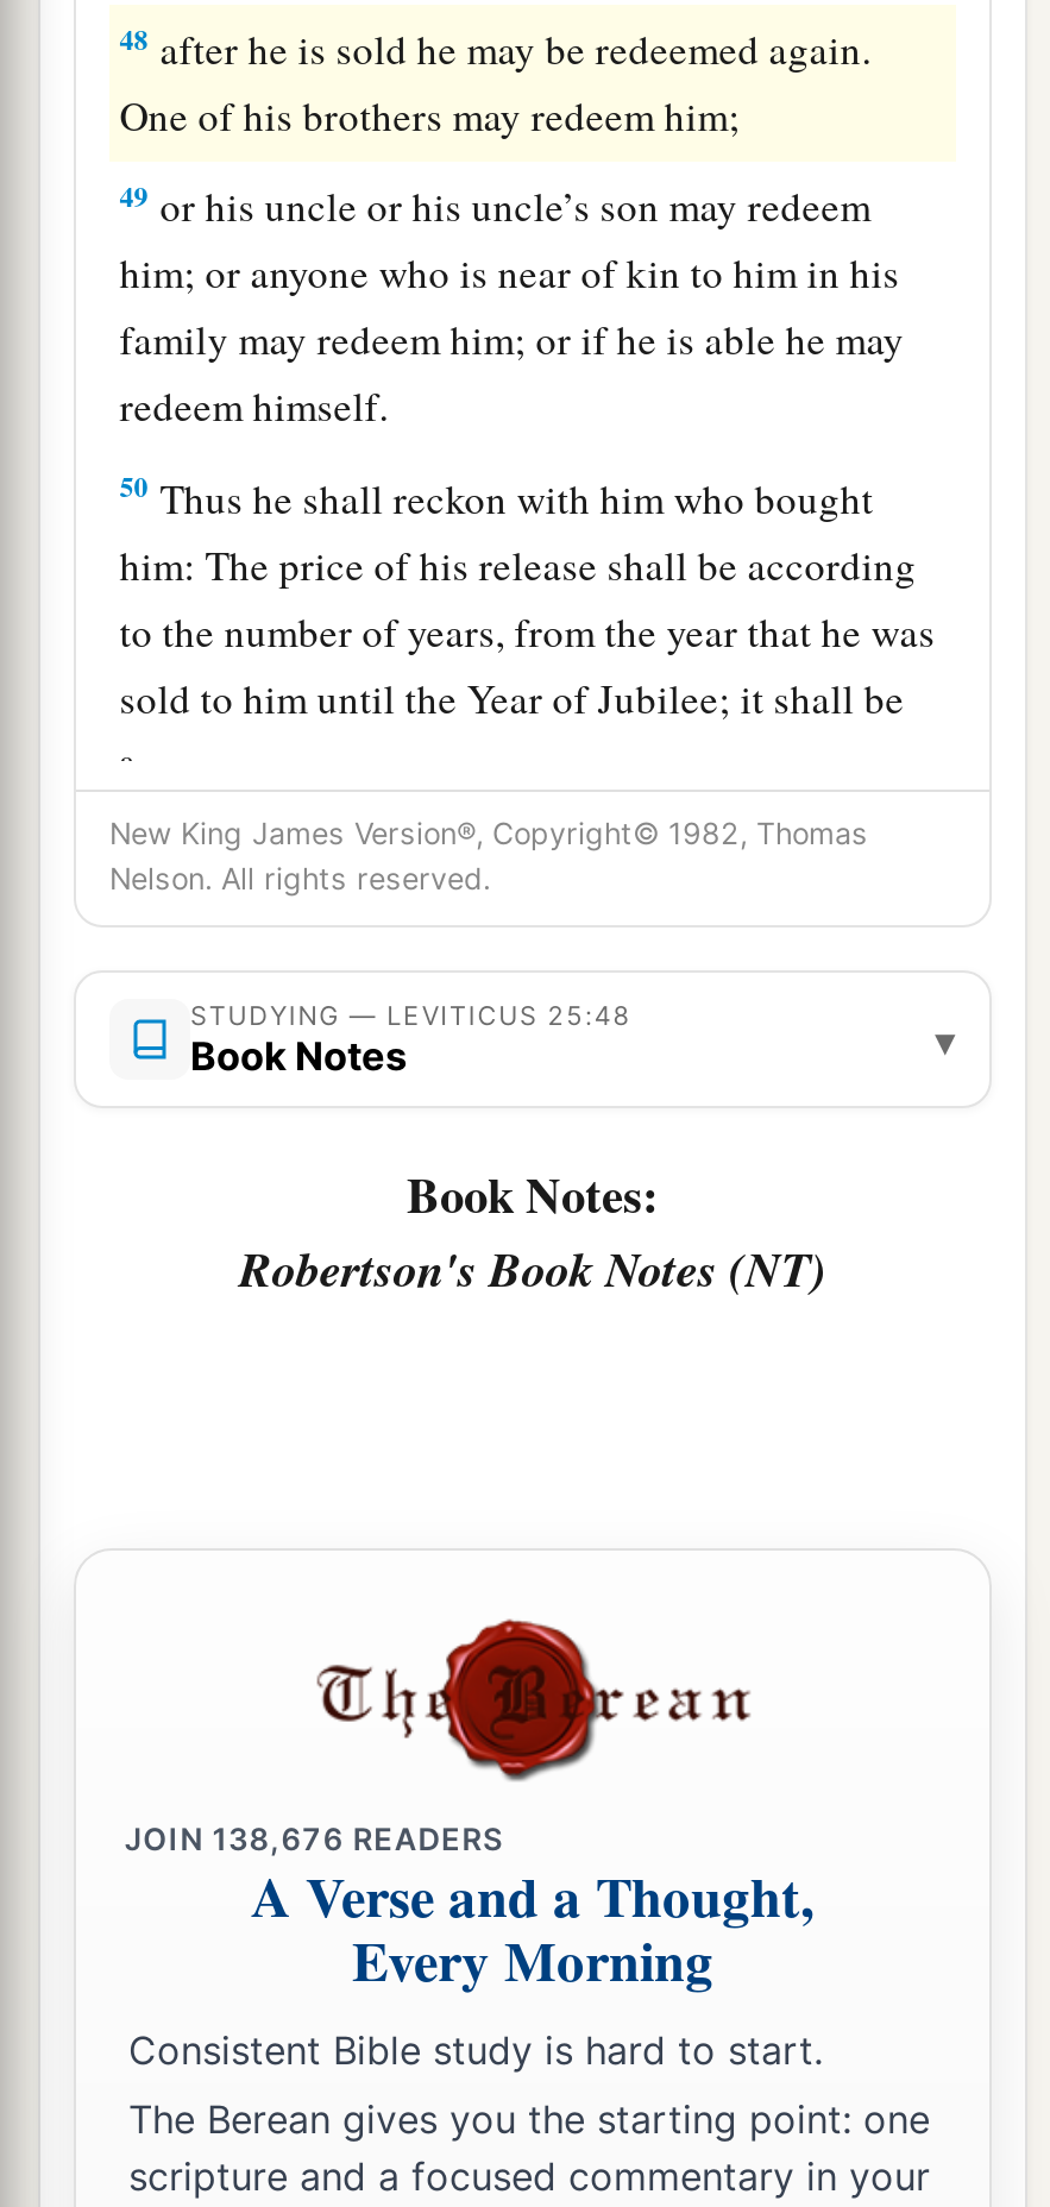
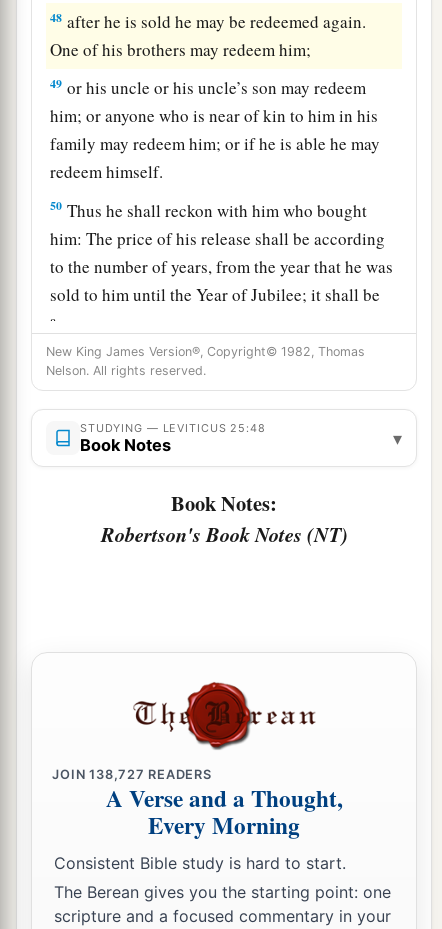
[125,1821,504,1857] JOIN 138,676 READERS -> [52,767,212,782] JOIN 138,727 READERS

